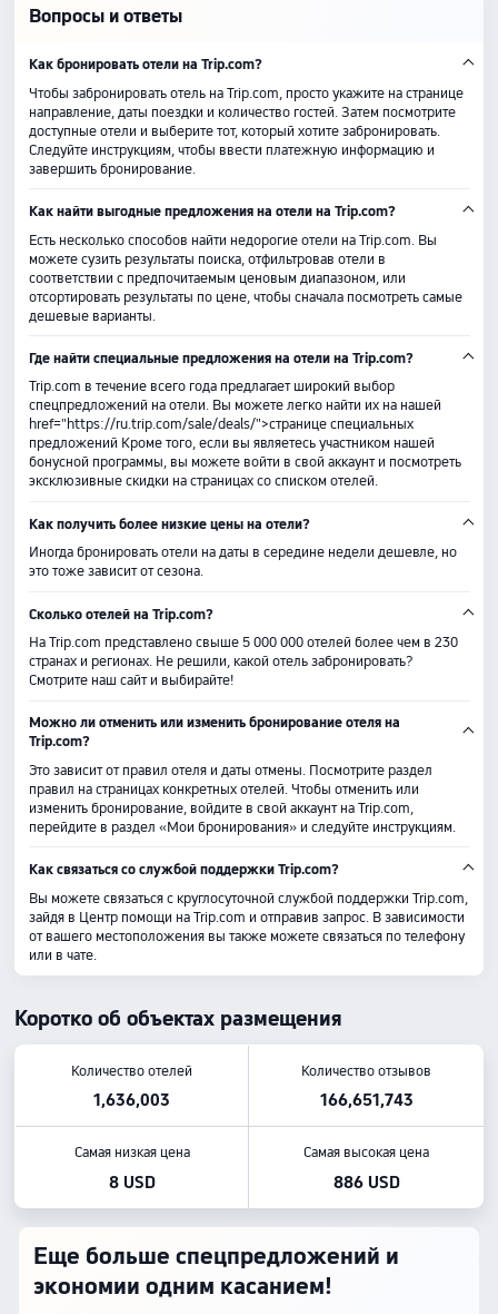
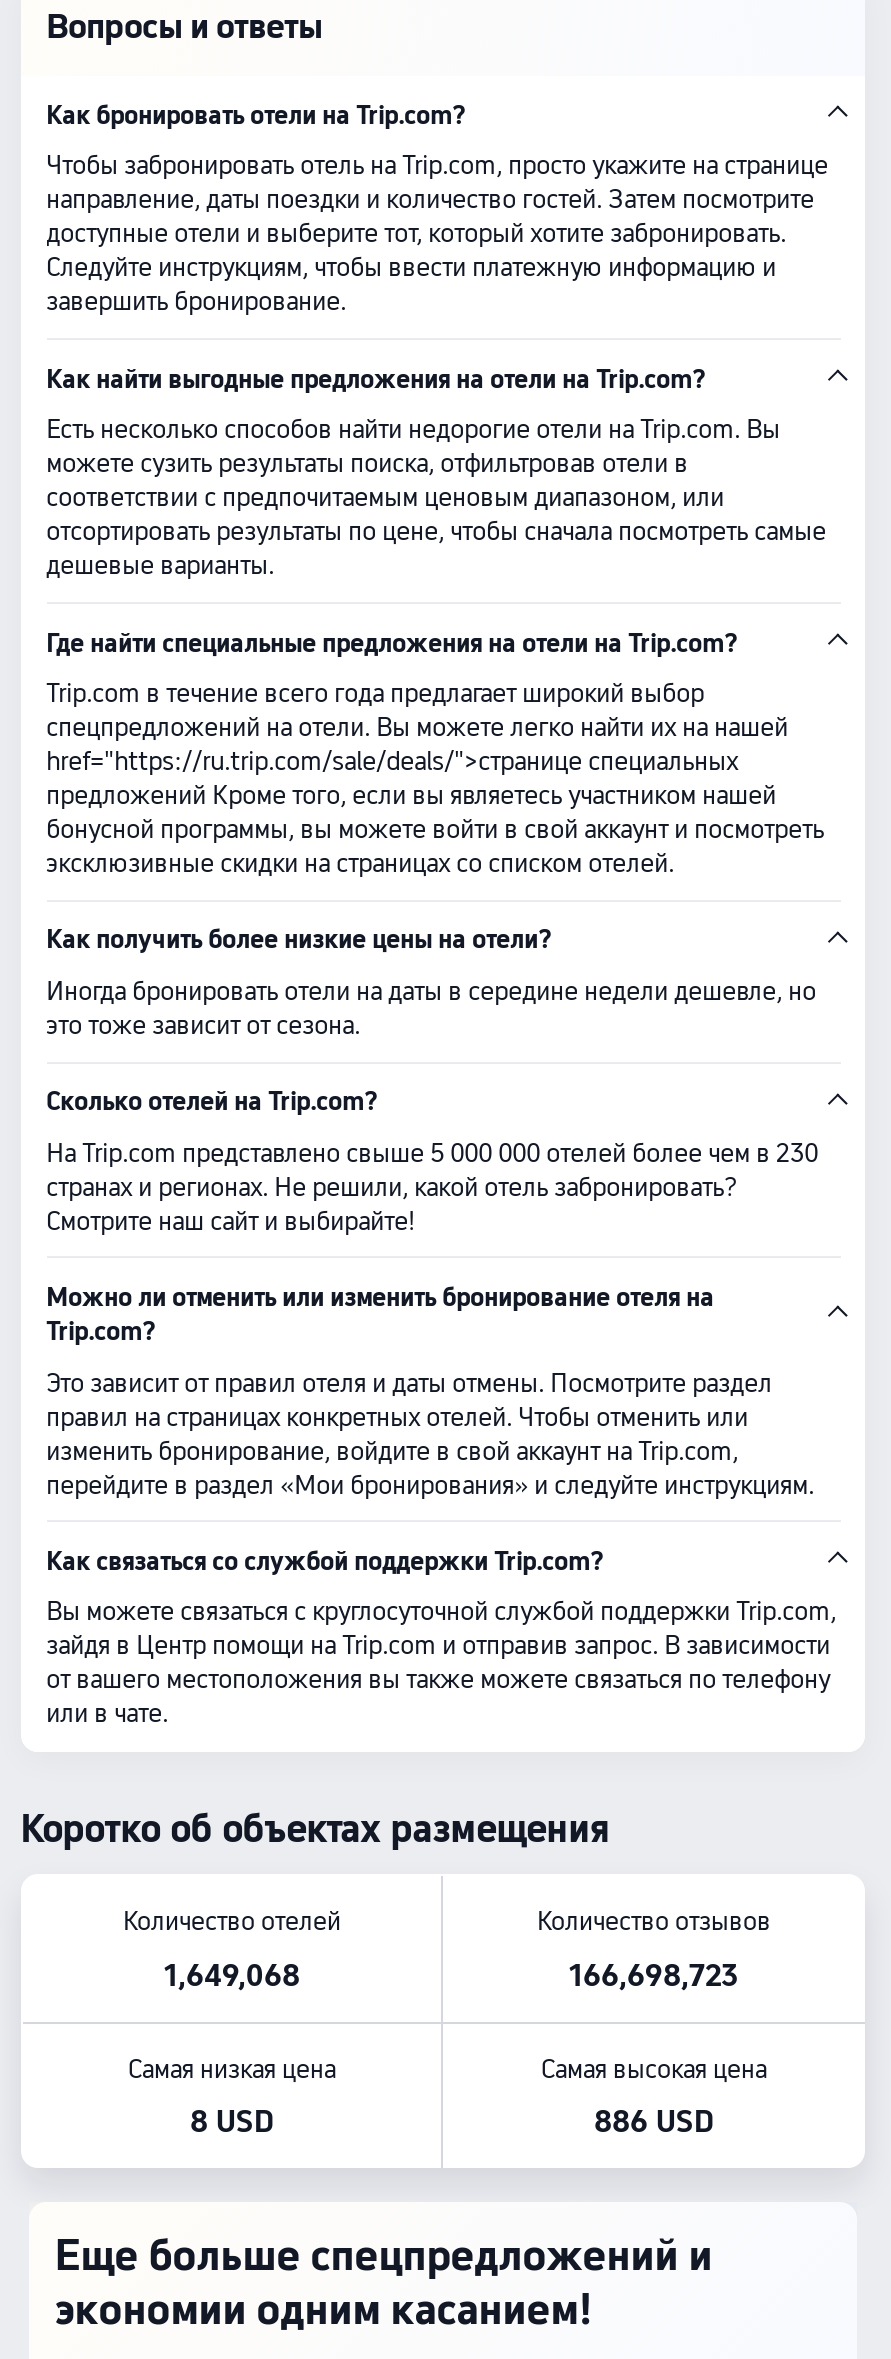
[93,1090,170,1110] 1,636,003 -> [164,1958,300,1994] 1,649,068
[320,1090,413,1110] 166,651,743 -> [569,1958,739,1994] 166,698,723

